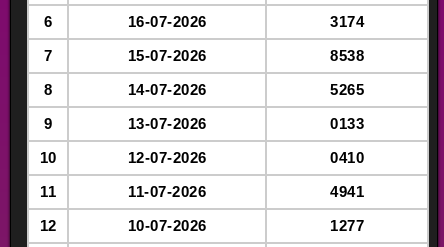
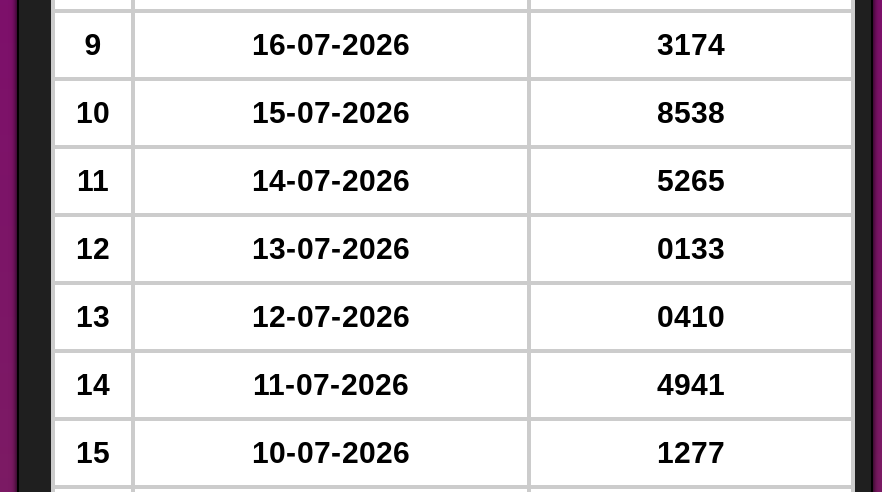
[44,13,52,30] 6 -> [85,27,101,61] 9
[44,47,52,64] 7 -> [76,95,110,129] 10
[44,81,52,98] 8 -> [77,163,109,197] 11
[44,115,52,132] 9 -> [76,231,110,265] 12
[39,149,56,166] 10 -> [76,299,110,333] 13
[40,183,56,200] 11 -> [76,367,110,401] 14
[39,217,56,234] 12 -> [76,435,110,469] 15

